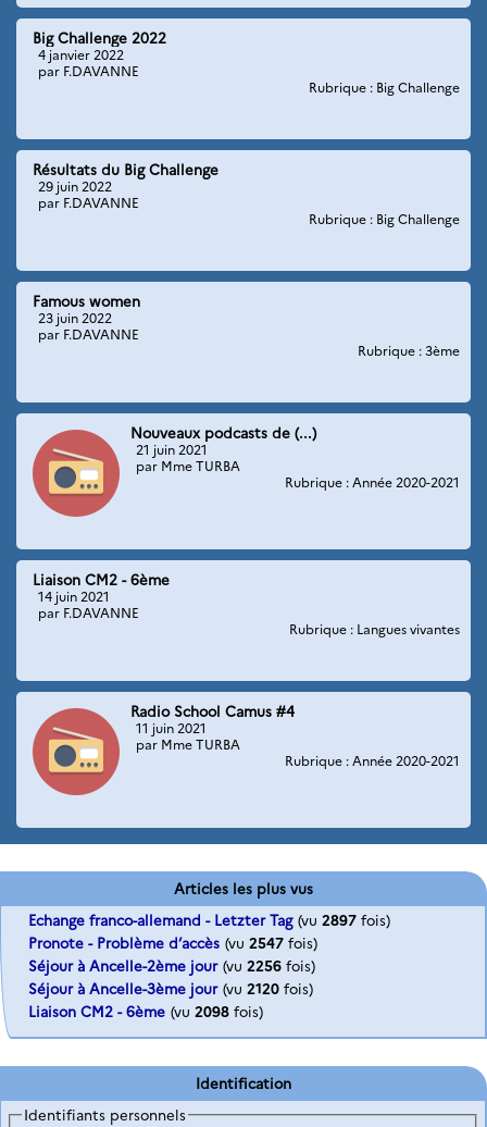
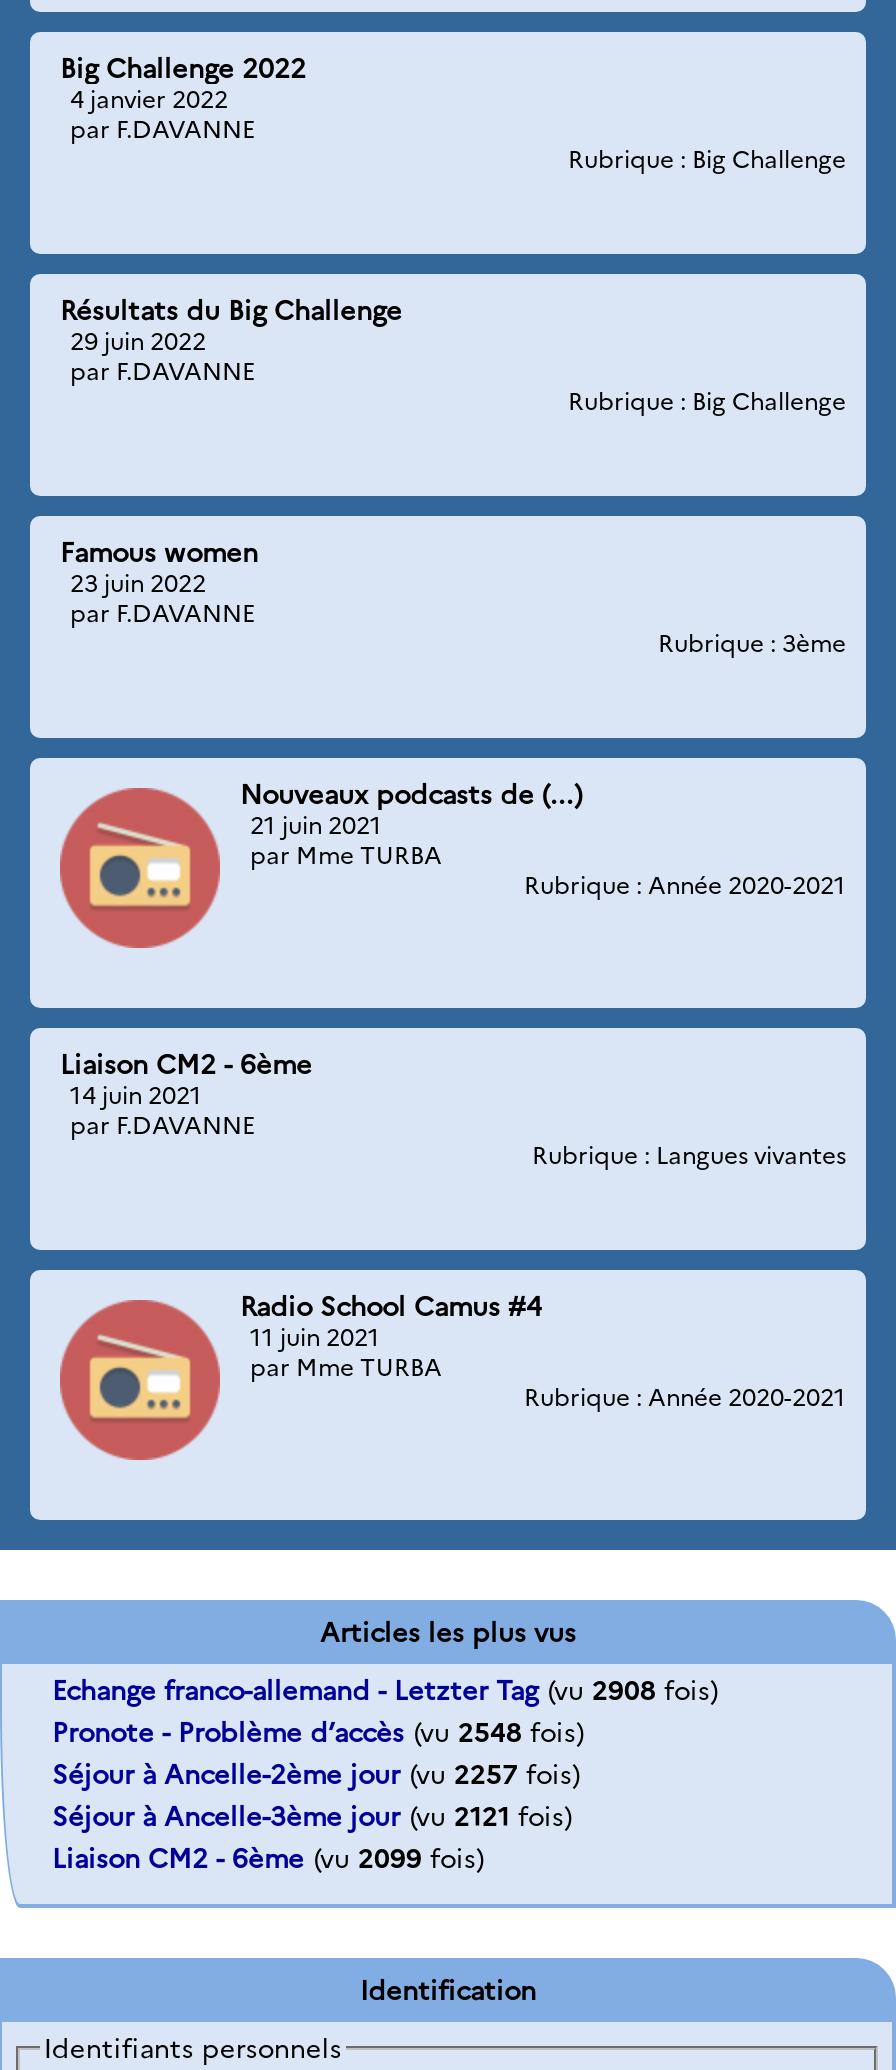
[28,912,390,929] Echange franco-allemand - Letzter Tag (vu 2897 fois) -> [52,1674,718,1706] Echange franco-allemand - Letzter Tag (vu 2908 fois)
[28,934,317,952] Pronote - Problème d’accès (vu 2547 fois) -> [52,1716,584,1748] Pronote - Problème d’accès (vu 2548 fois)
[28,957,315,975] Séjour à Ancelle-2ème jour (vu 2256 fois) -> [52,1758,580,1790] Séjour à Ancelle-2ème jour (vu 2257 fois)
[28,980,313,998] Séjour à Ancelle-3ème jour (vu 2120 fois) -> [52,1800,572,1832] Séjour à Ancelle-3ème jour (vu 2121 fois)
[28,1003,263,1020] Liaison CM2 - 6ème (vu 2098 fois) -> [52,1842,484,1874] Liaison CM2 - 6ème (vu 2099 fois)

